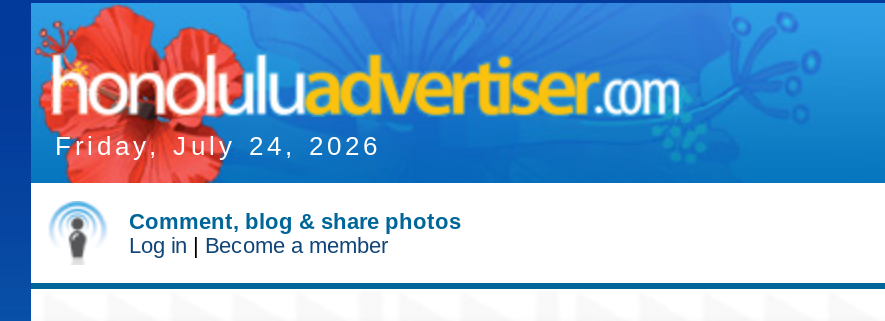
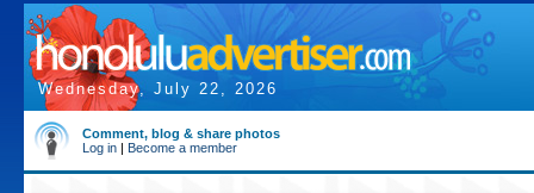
[55,131,381,161] Friday, July 24, 2026 -> [38,80,278,98] Wednesday, July 22, 2026

